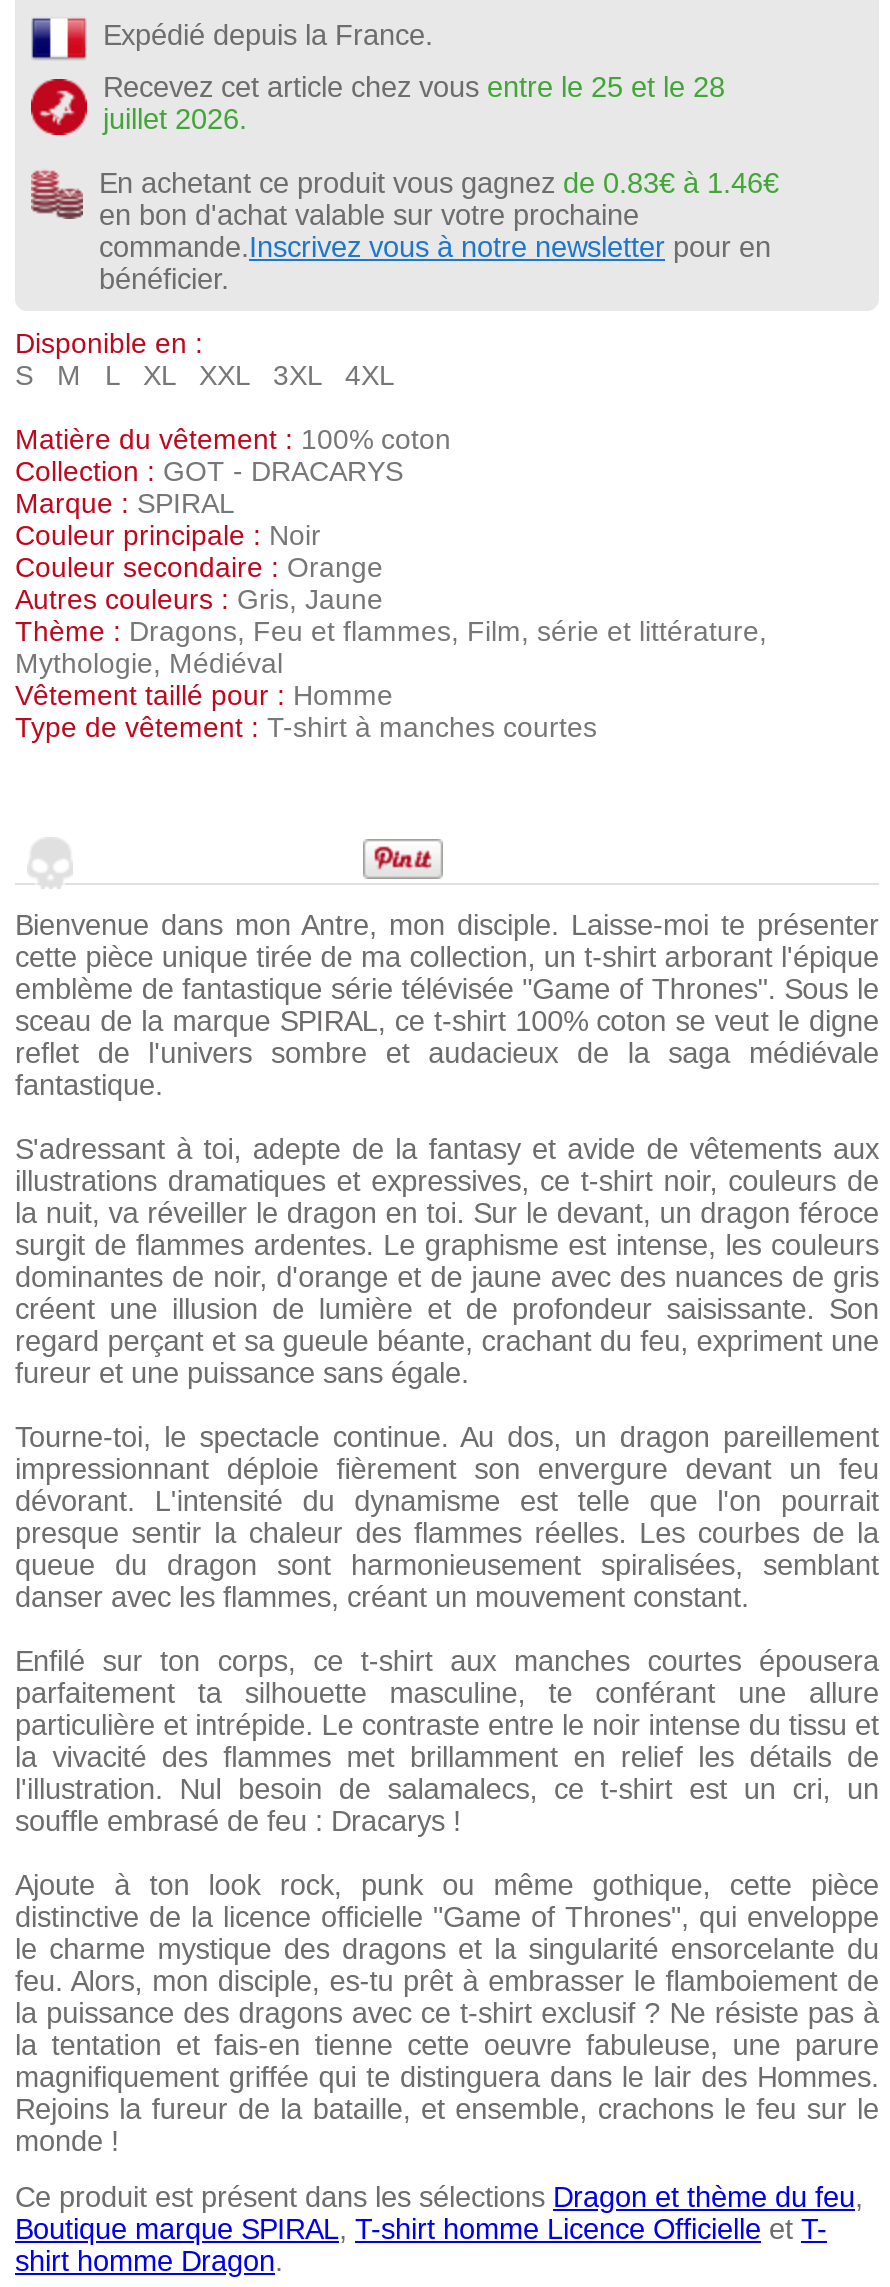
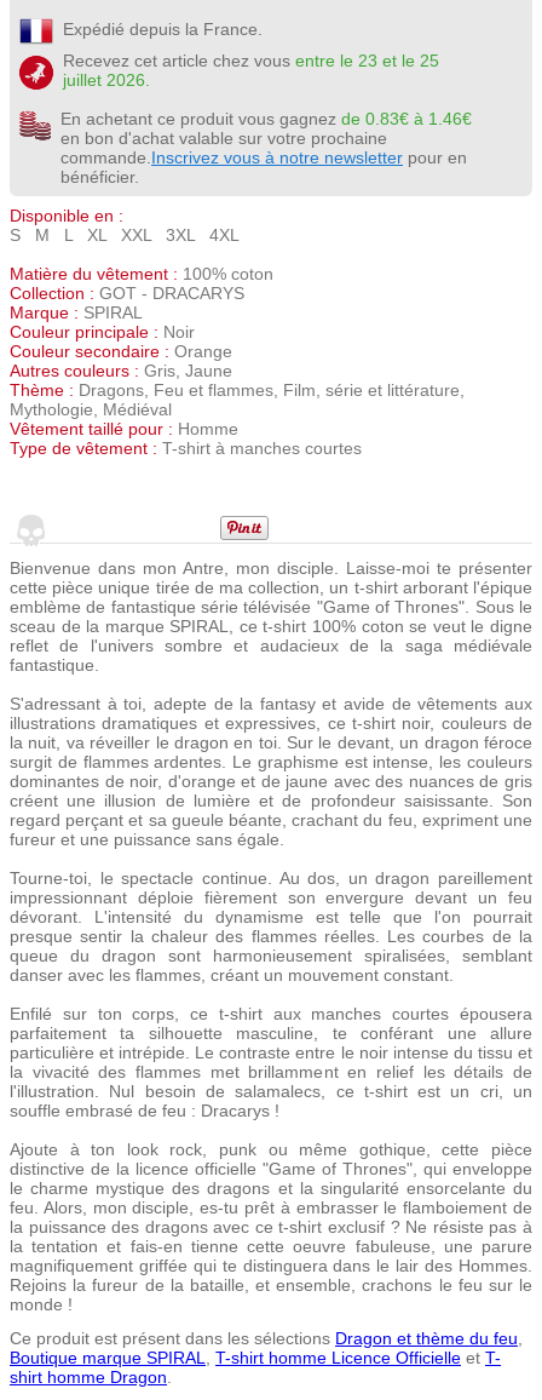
[103,72,725,104] Recevez cet article chez vous entre le 25 et le 28 -> [63,51,439,71] Recevez cet article chez vous entre le 23 et le 25

